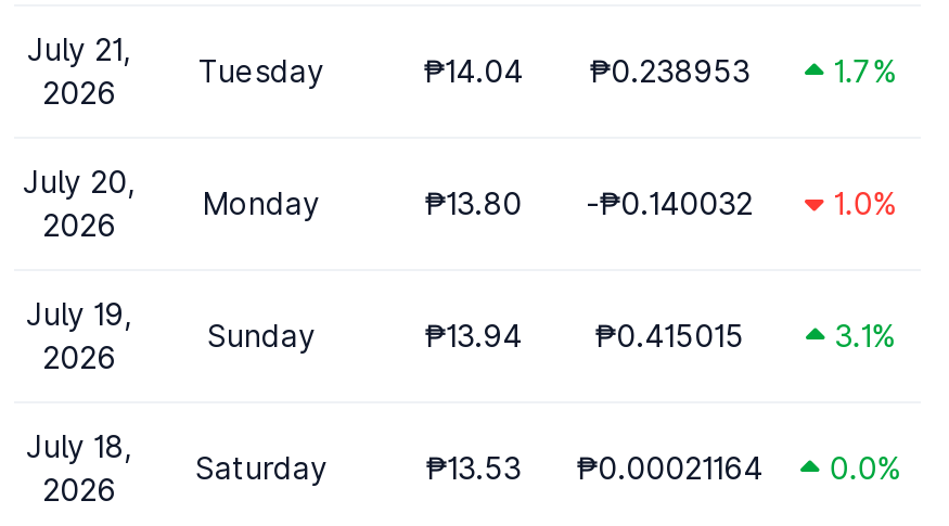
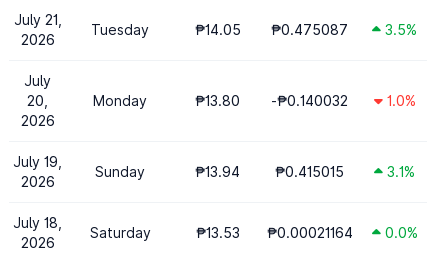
[423,52,897,89] ₱14.04 | ₱0.238953 | 1.7% -> [194,21,417,38] ₱14.05 | ₱0.475087 | 3.5%

